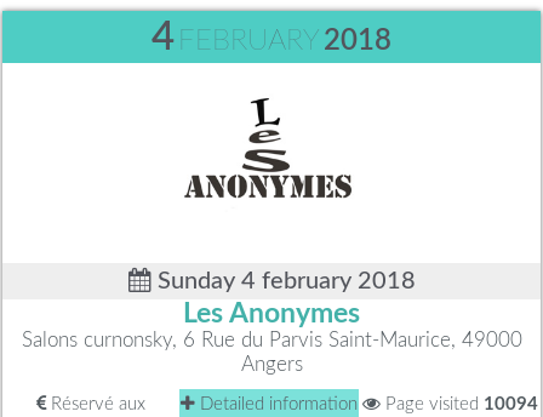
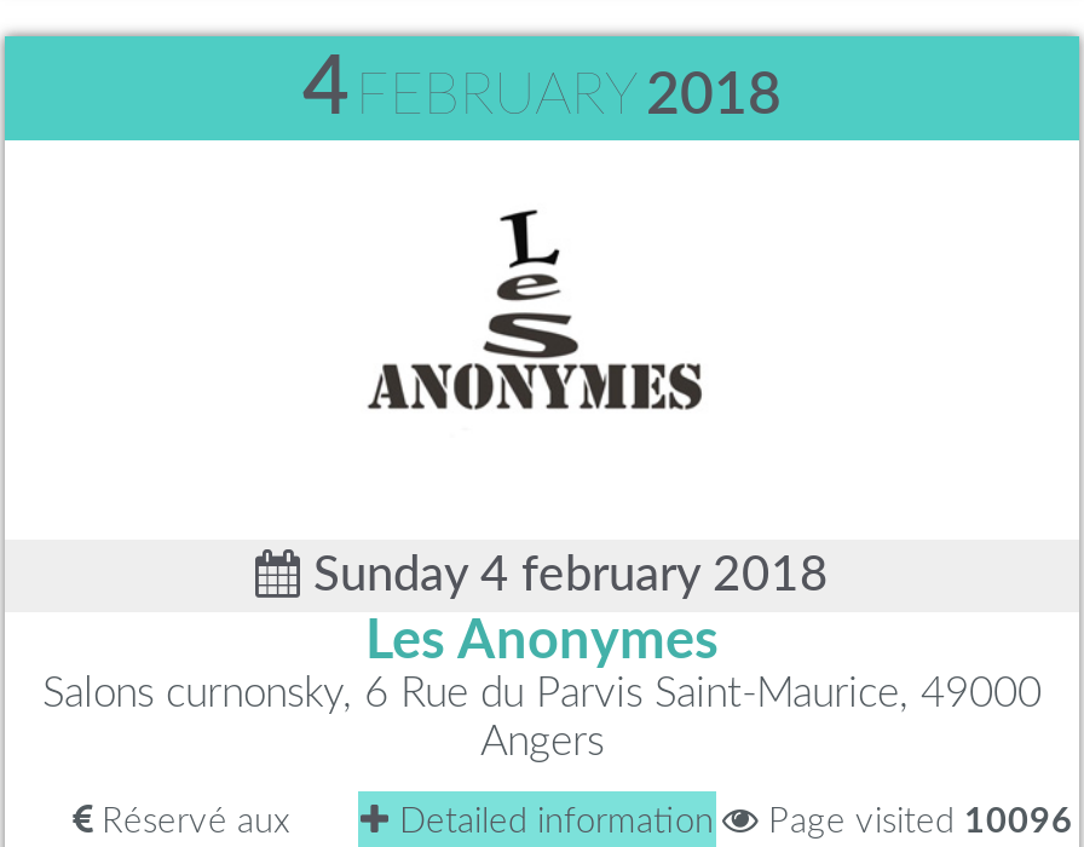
[195,395,538,413] Detailed information Page visited 10094 -> [390,803,1073,839] Detailed information Page visited 10096

